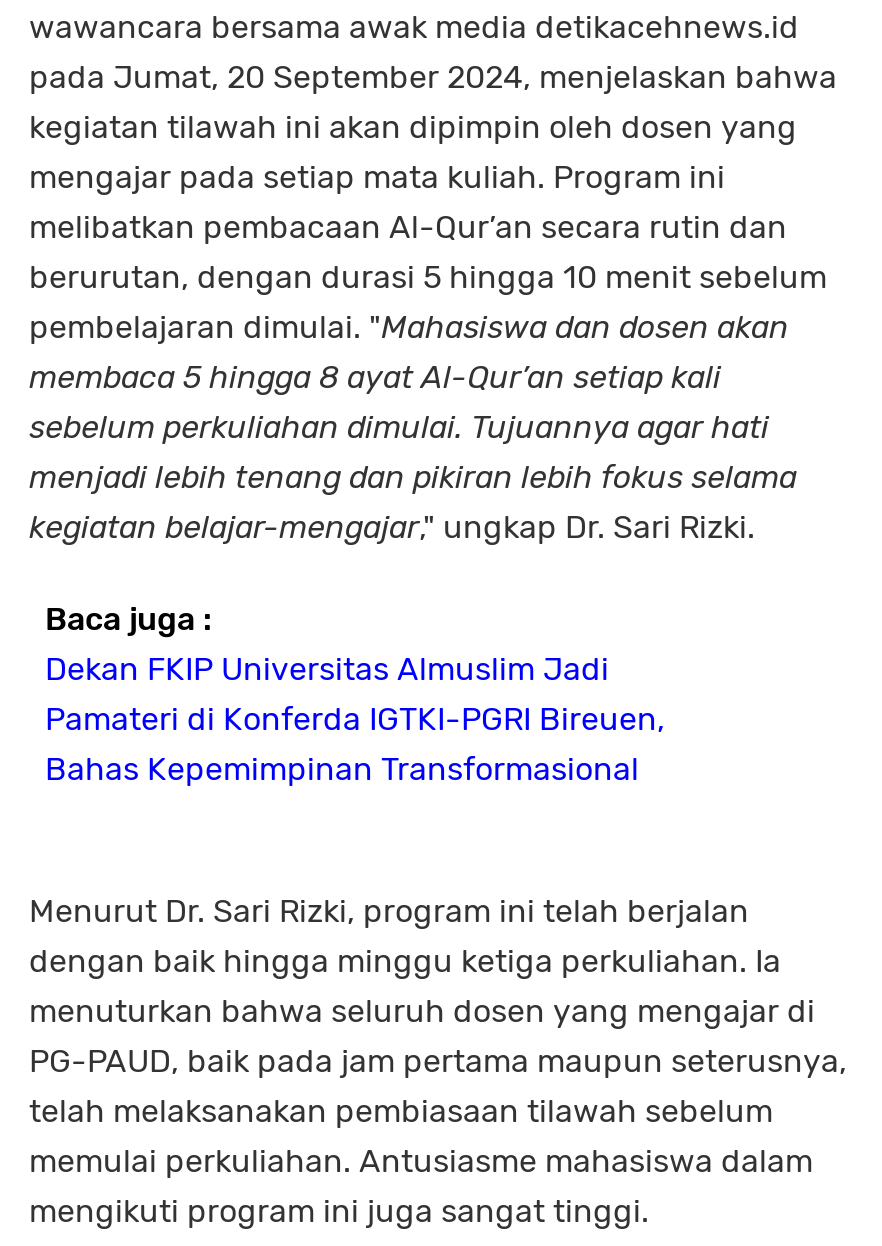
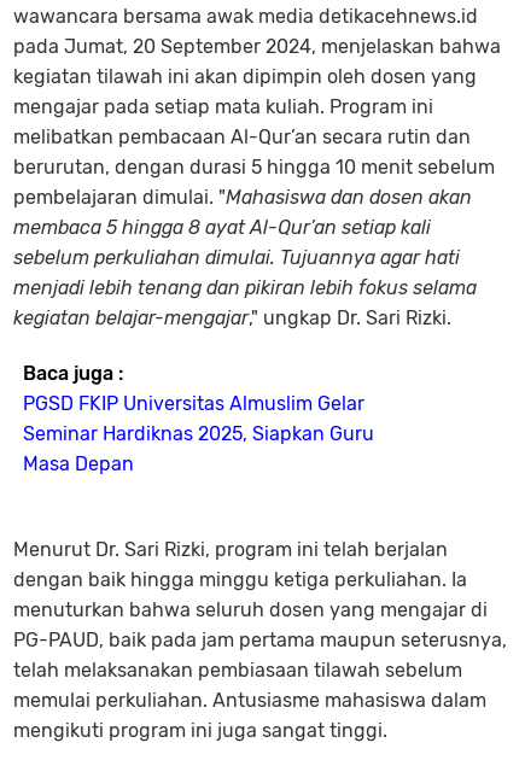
[45,650,665,788] Dekan FKIP Universitas Almuslim Jadi | Pamateri di Konferda IGTKI-PGRI Bireuen, | Bahas Kepemimpinan Transformasional -> [23,392,374,475] PGSD FKIP Universitas Almuslim Gelar | Seminar Hardiknas 2025, Siapkan Guru | Masa Depan

